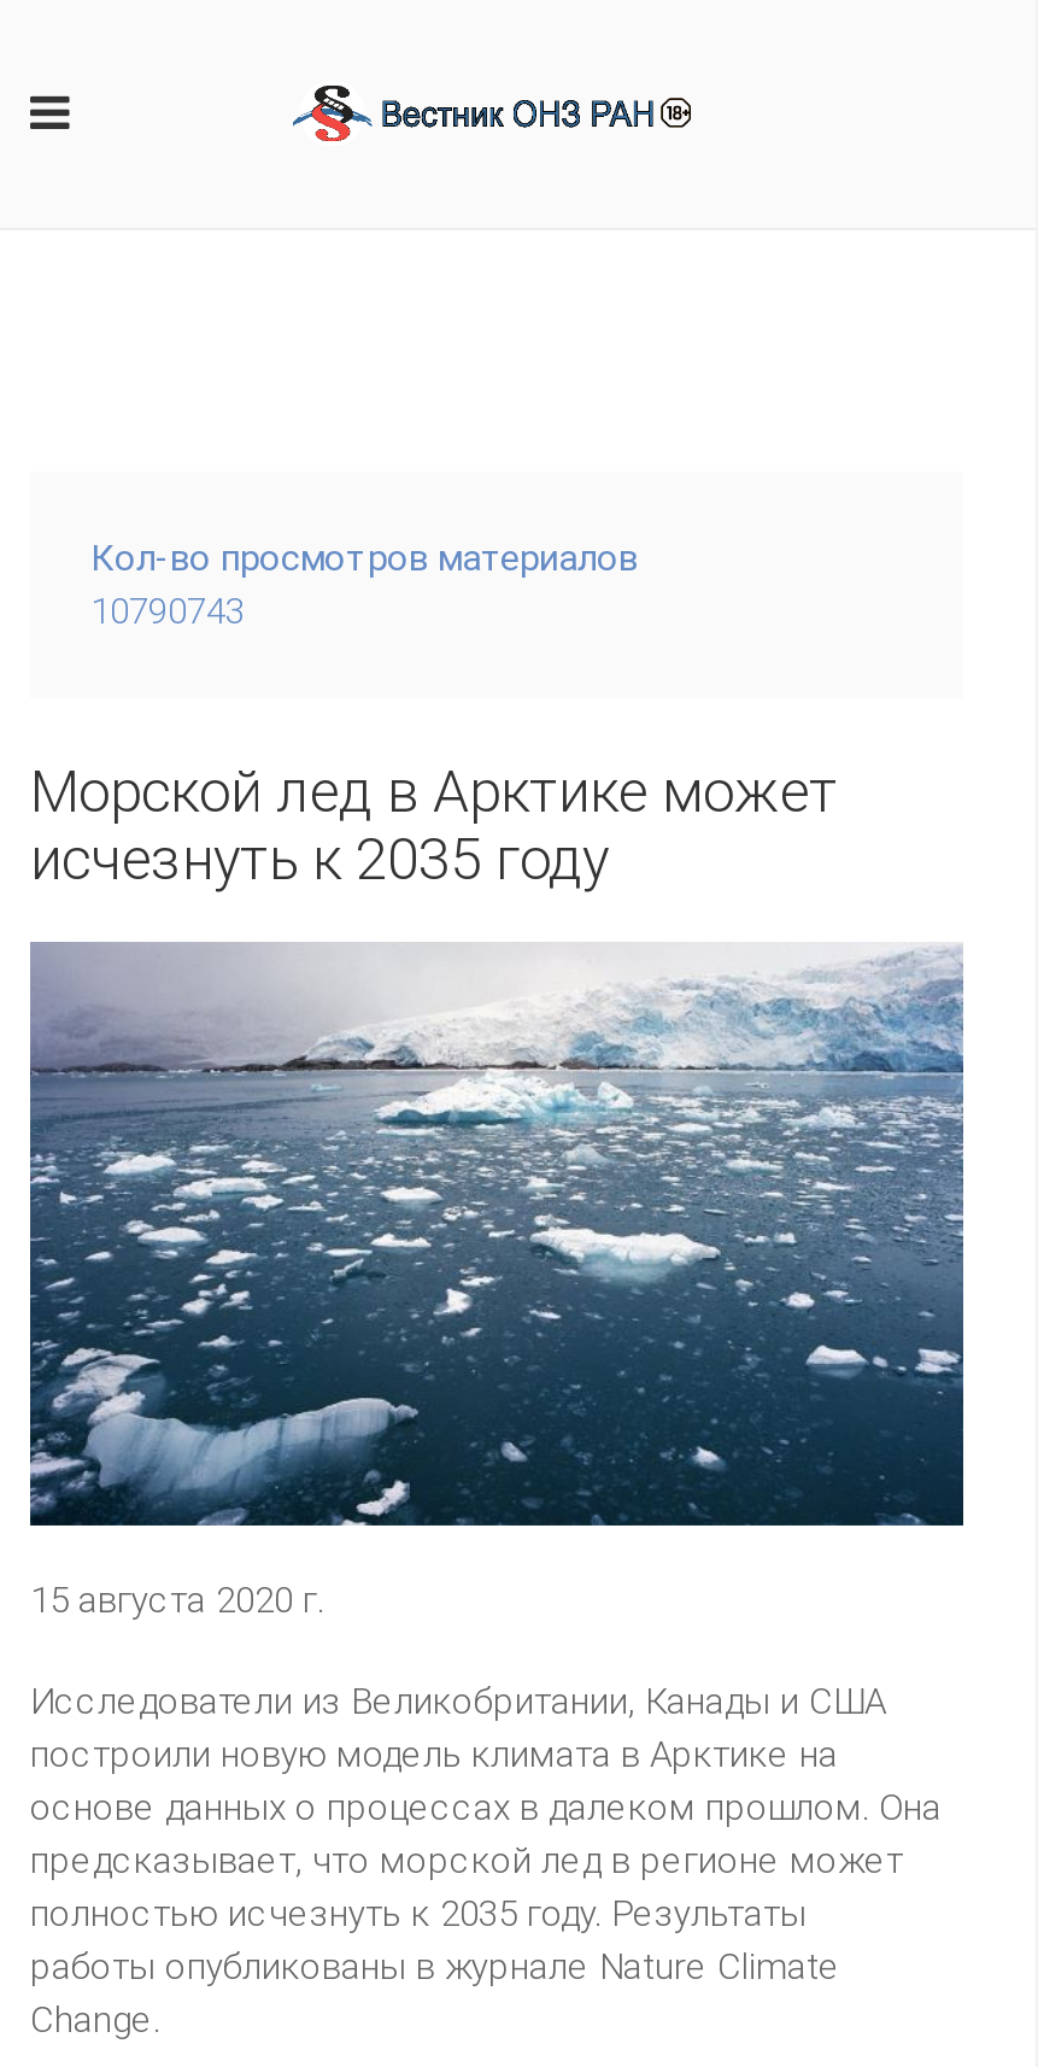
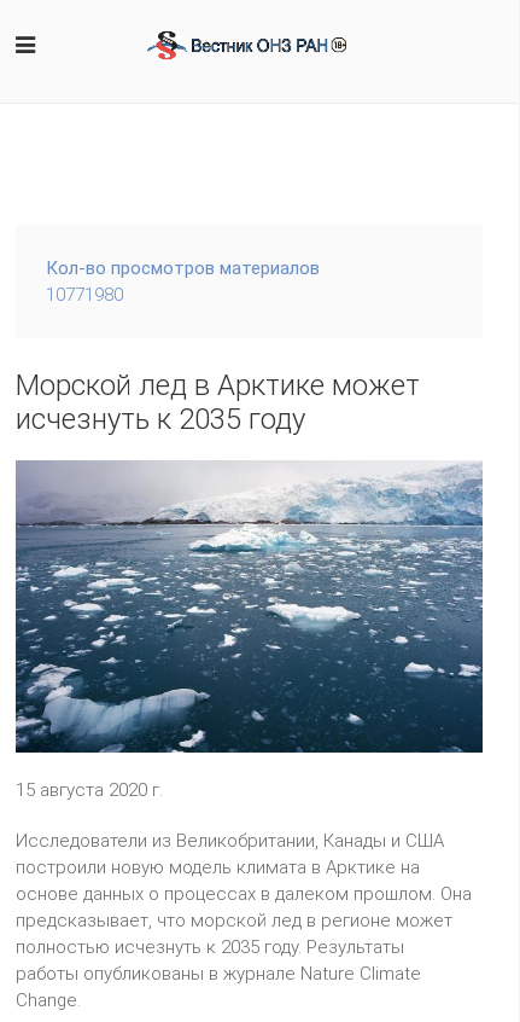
[90,590,245,633] 10790743 -> [46,284,123,306] 10771980

